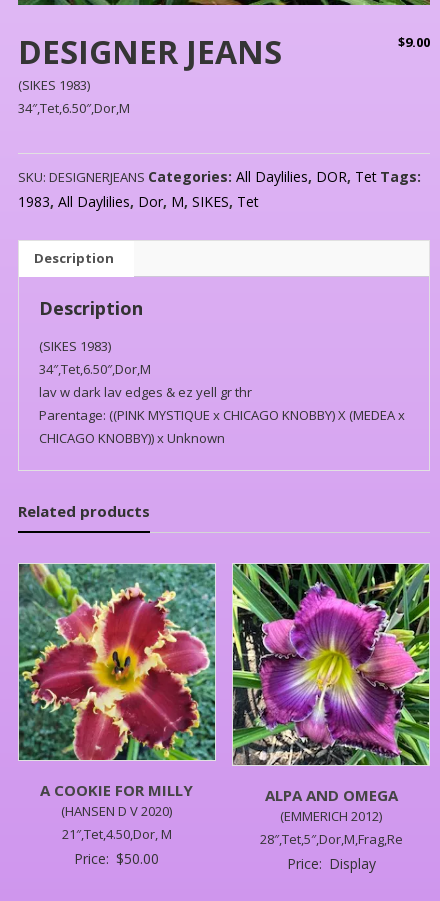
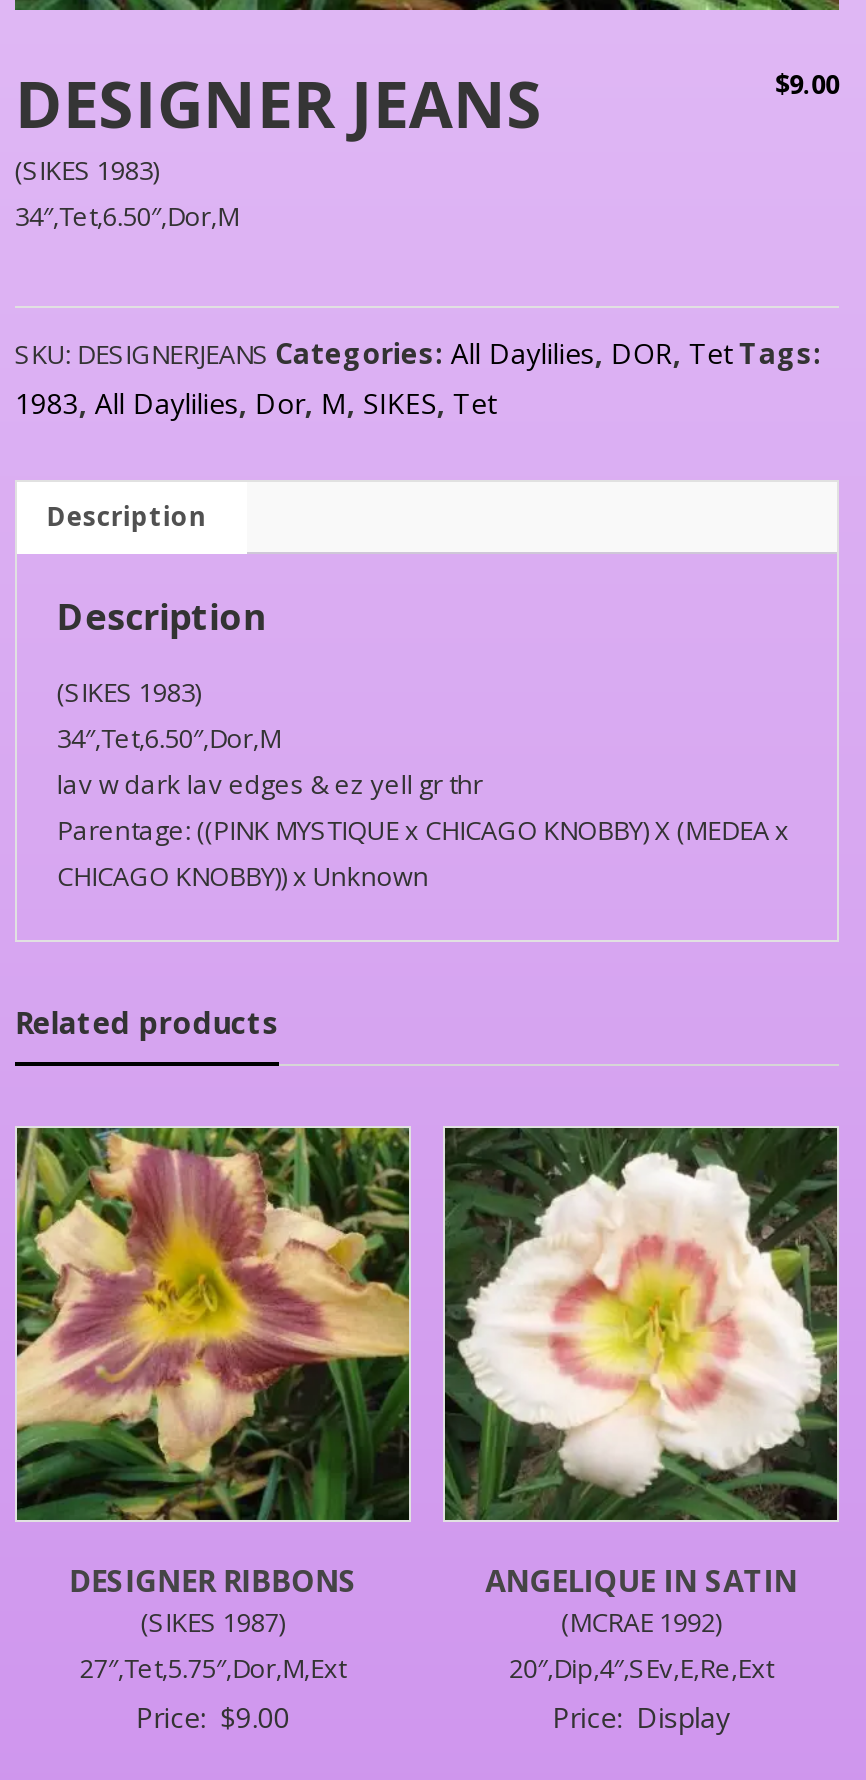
[18,563,216,868] [image] | A COOKIE FOR MILLY | (HANSEN D V 2020) | 21″,Tet,4.50,Dor, M | Price: $50.00 -> [15,1126,411,1735] [image] | DESIGNER RIBBONS | (SIKES 1987) | 27″,Tet,5.75″,Dor,M,Ext | Price: $9.00
[232,563,430,848] [image] | ALPA AND OMEGA | (EMMERICH 2012) | 28″,Tet,5″,Dor,M,Frag,Re -> [443,1126,839,1685] [image] | ANGELIQUE IN SATIN | (MCRAE 1992) | 20″,Dip,4″,SEv,E,Re,Ext

